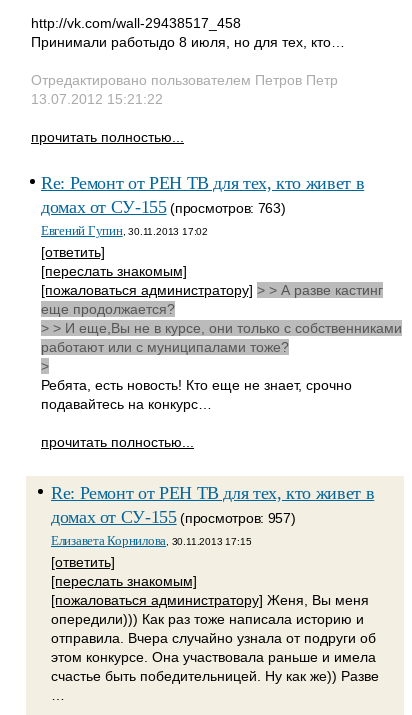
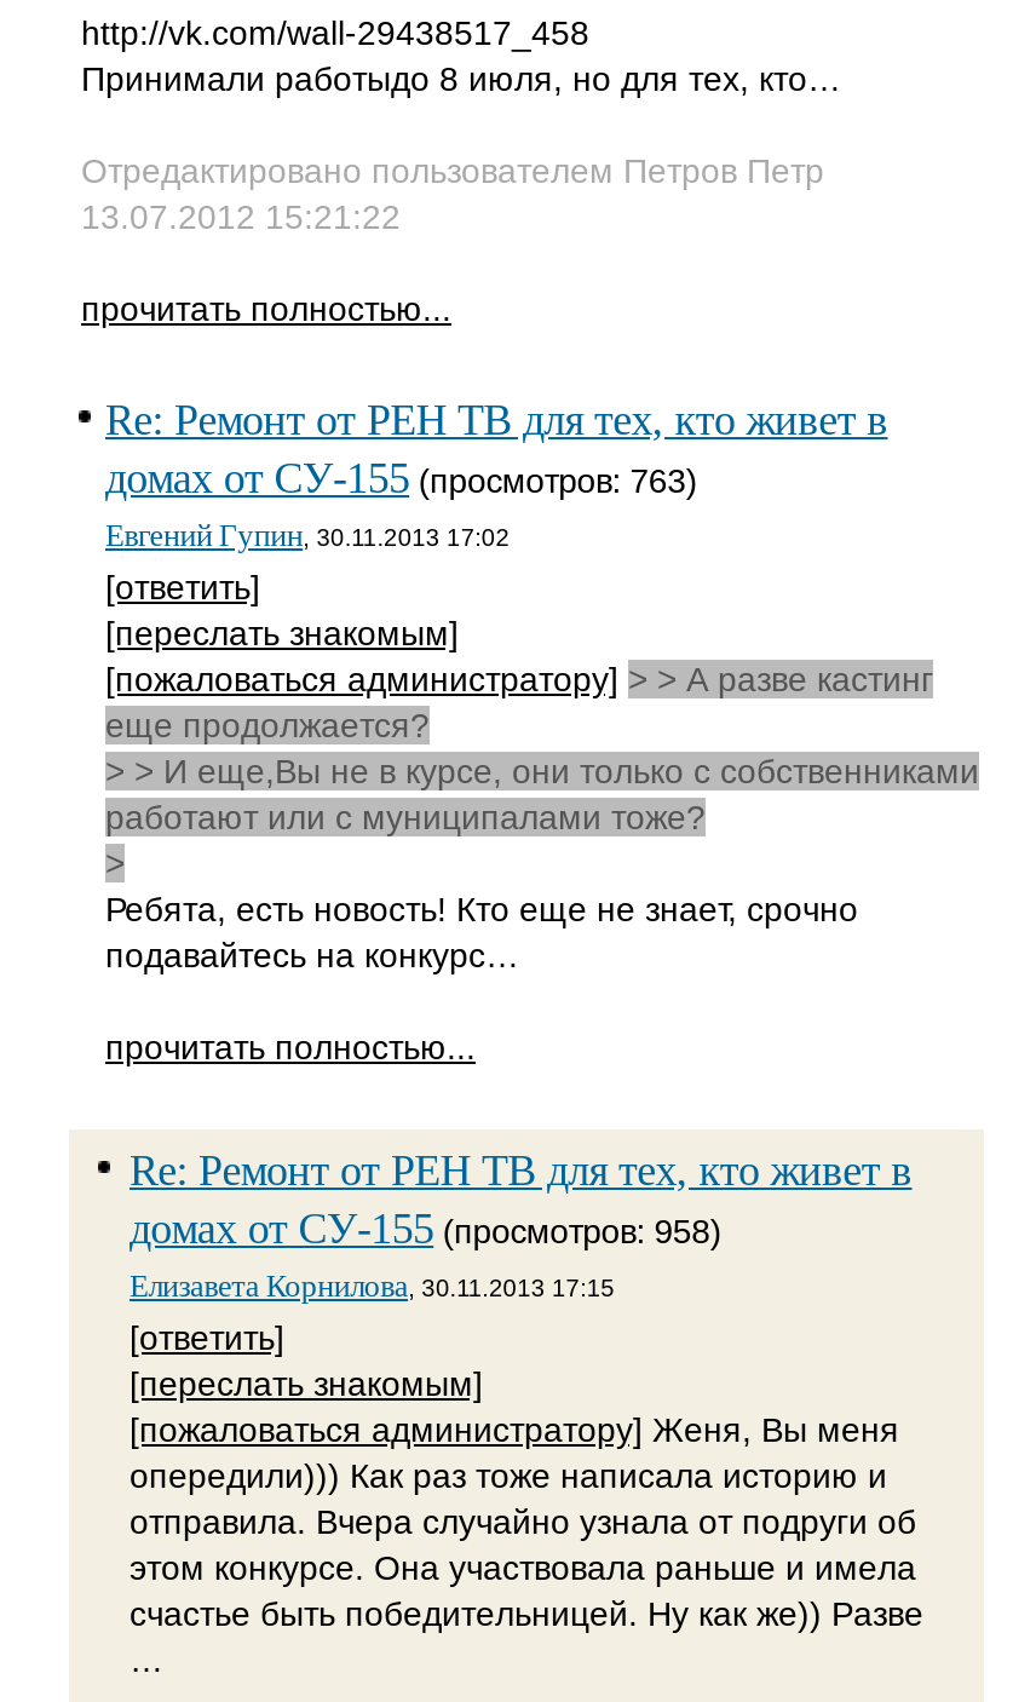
[51,507,296,527] домах от СУ-155 (просмотров: 957) -> [129,1204,722,1253] домах от СУ-155 (просмотров: 958)

